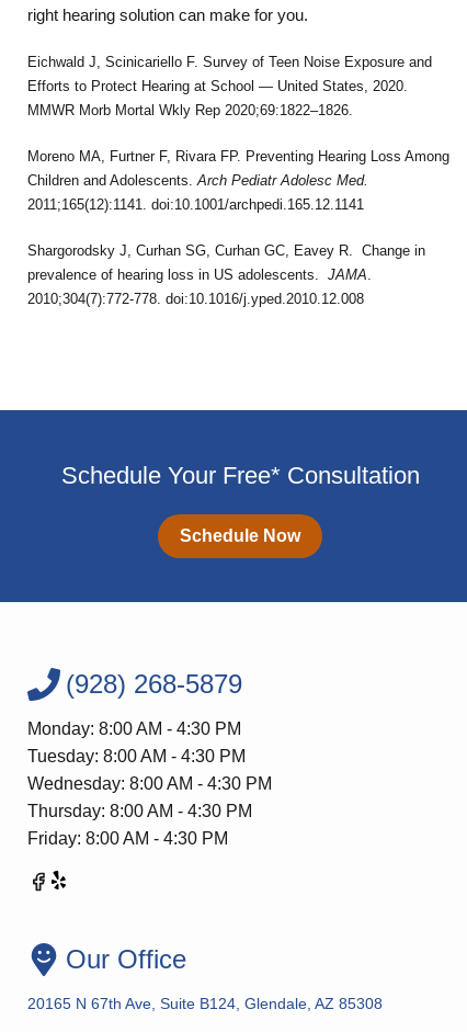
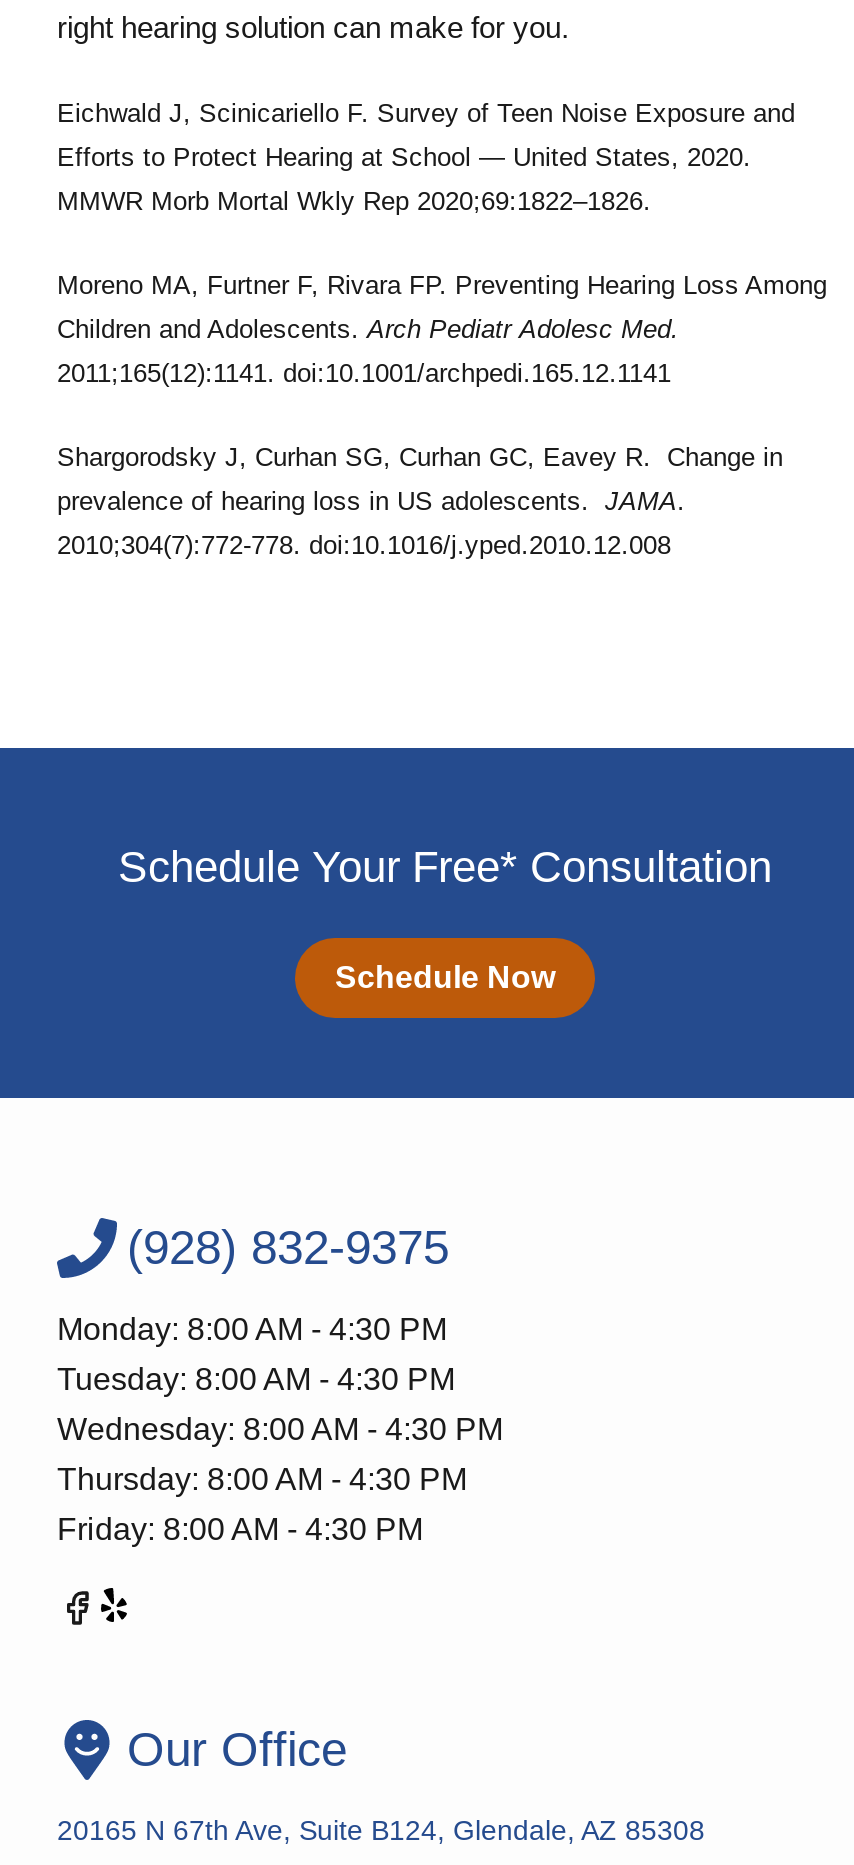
[66,669,242,698] (928) 268-5879 -> [127,1219,449,1273] (928) 832-9375

